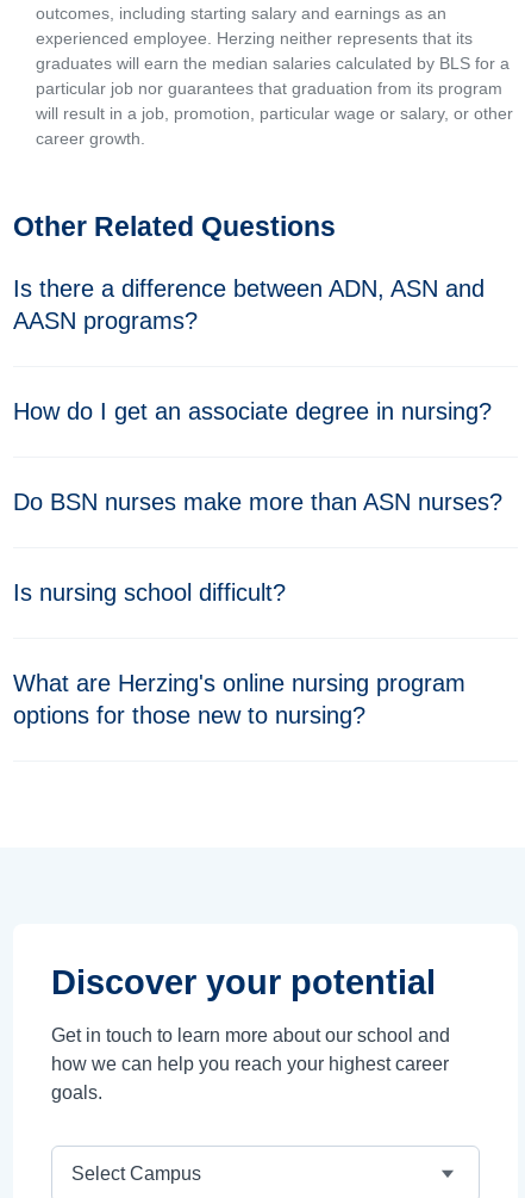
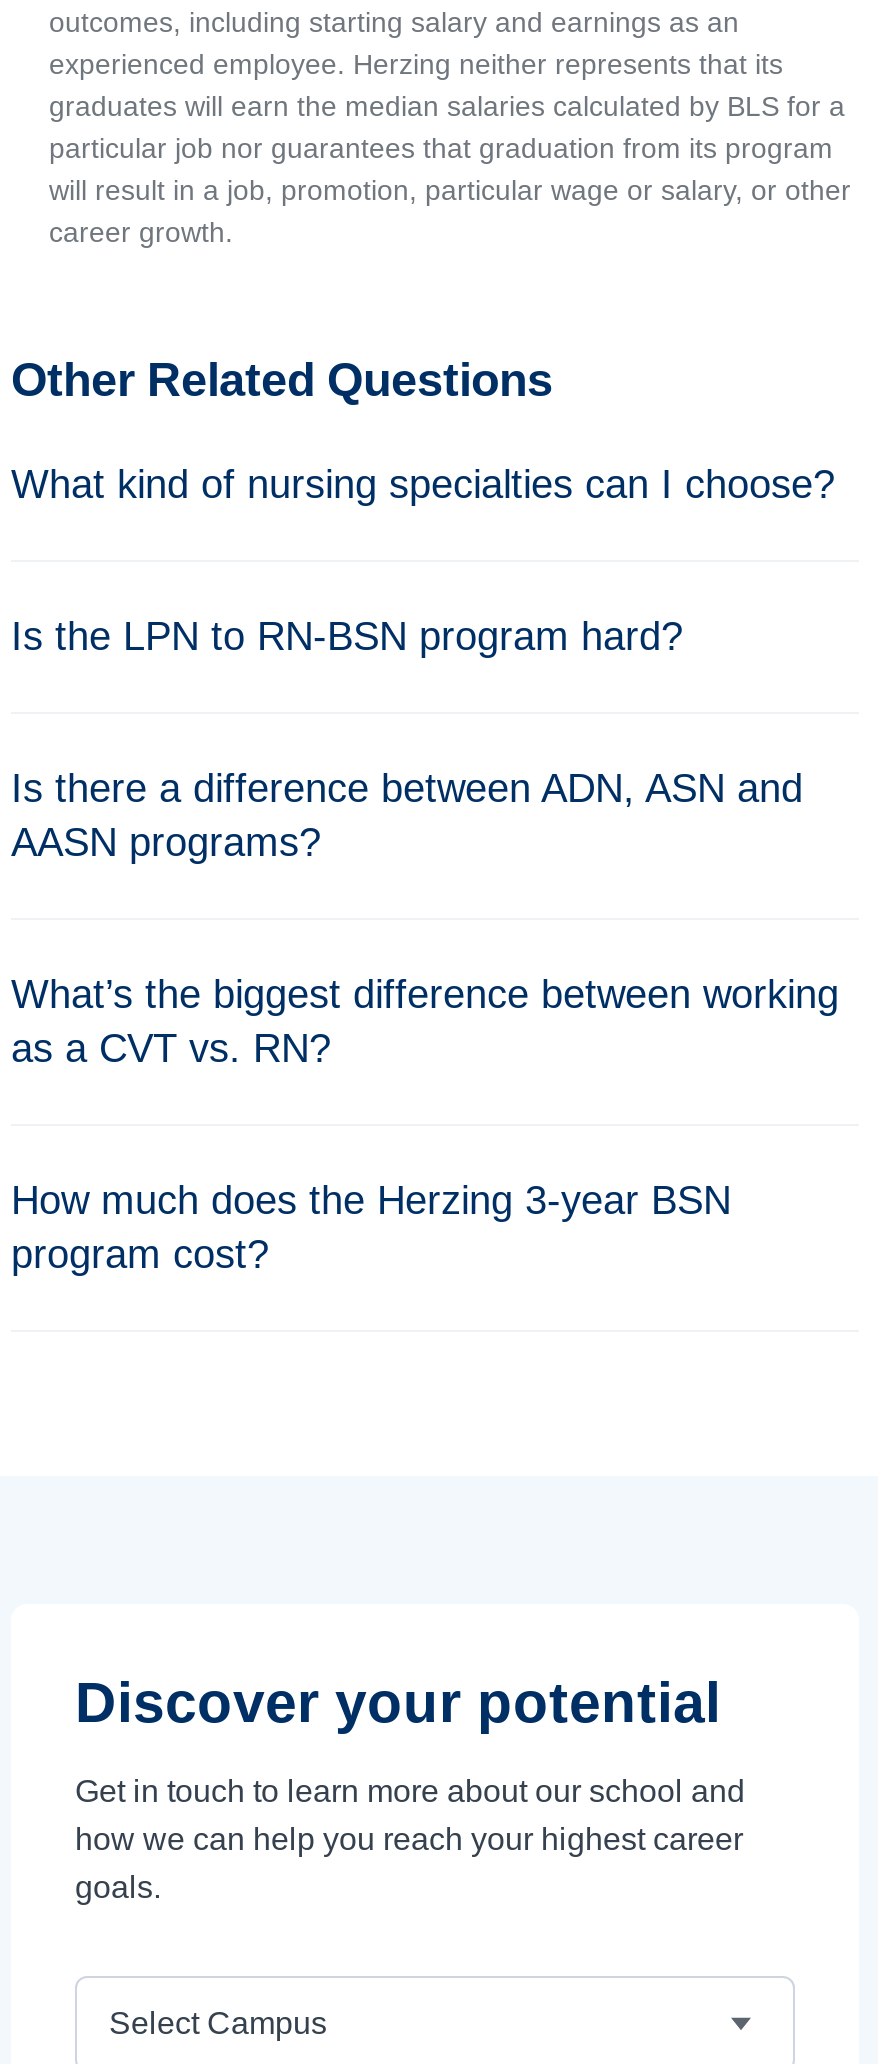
none -> [11,462,835,658] What kind of nursing specialties can I choose? | Is the LPN to RN-BSN program hard?
moved [13,275,485,334] -> [11,766,803,864]: Is there a difference between ADN, ASN and | AASN programs?
[13,398,502,728] How do I get an associate degree in nursing? | Do BSN nurses make more than ASN nurses? | Is nursing school difficult? | What are Herzing's online nursing program | options for those new to nursing? -> [11,972,839,1276] What’s the biggest difference between working | as a CVT vs. RN? | How much does the Herzing 3-year BSN | program cost?

